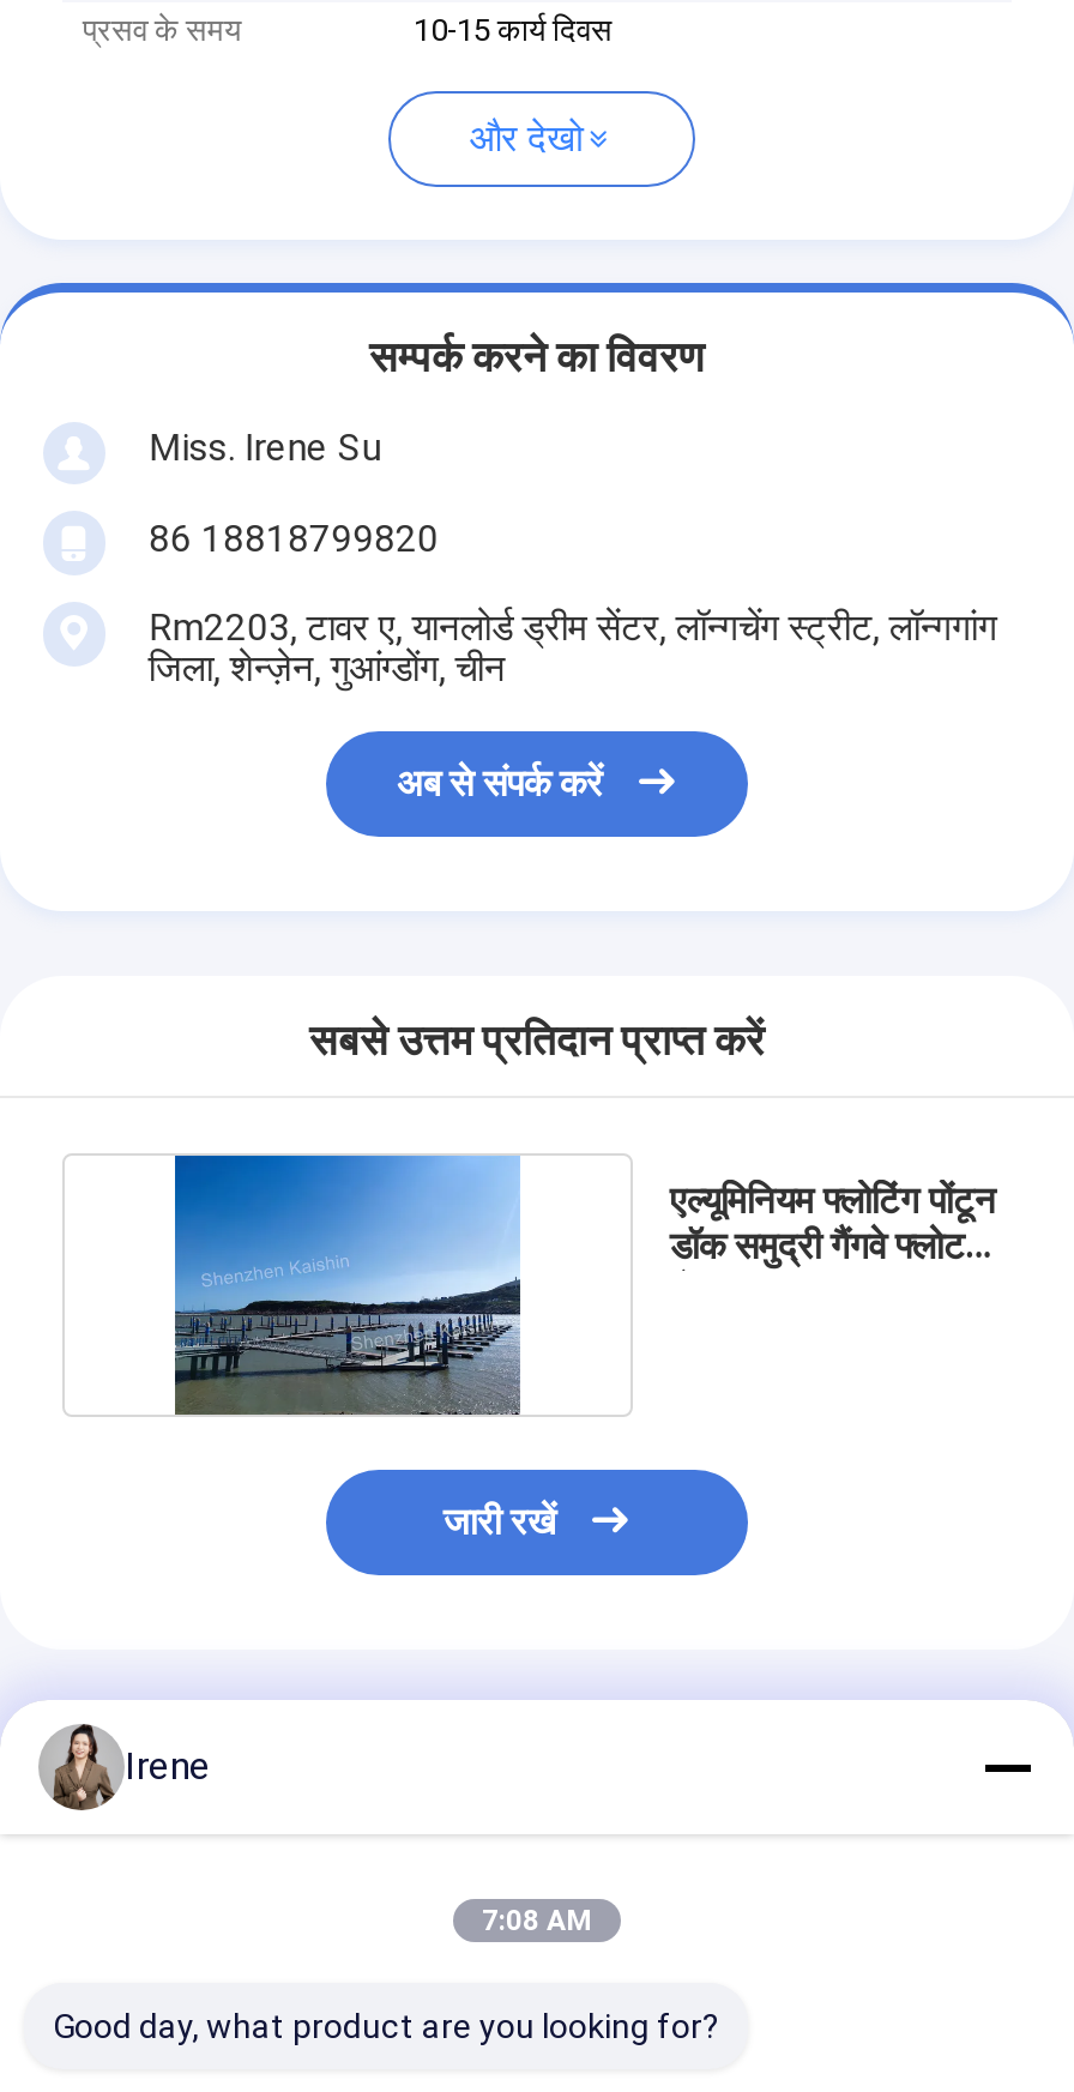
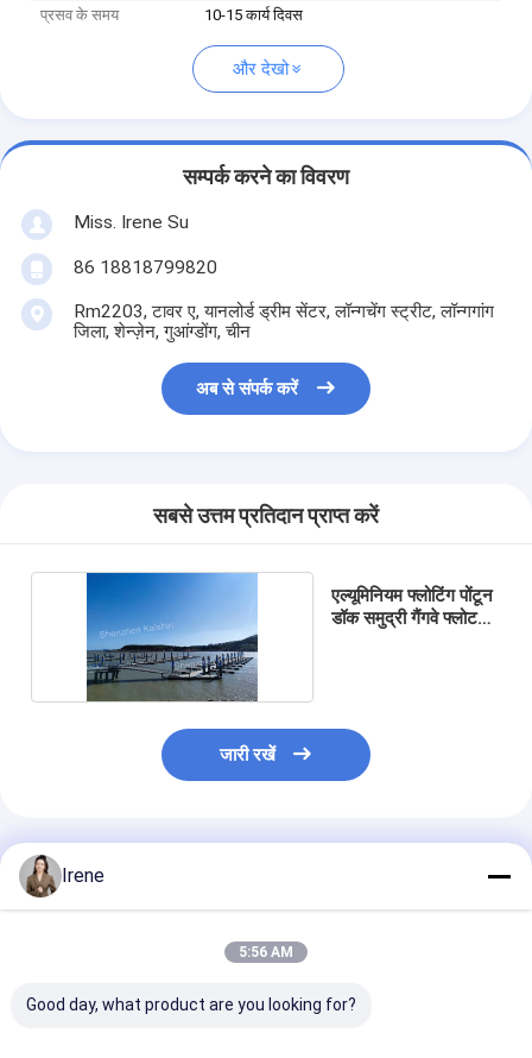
[482,1904,592,1937] 7:08 AM -> [239,944,293,961] 5:56 AM

